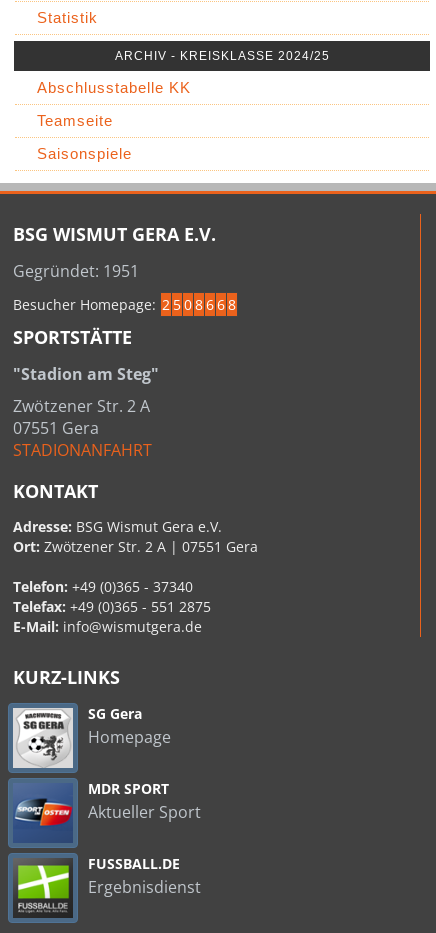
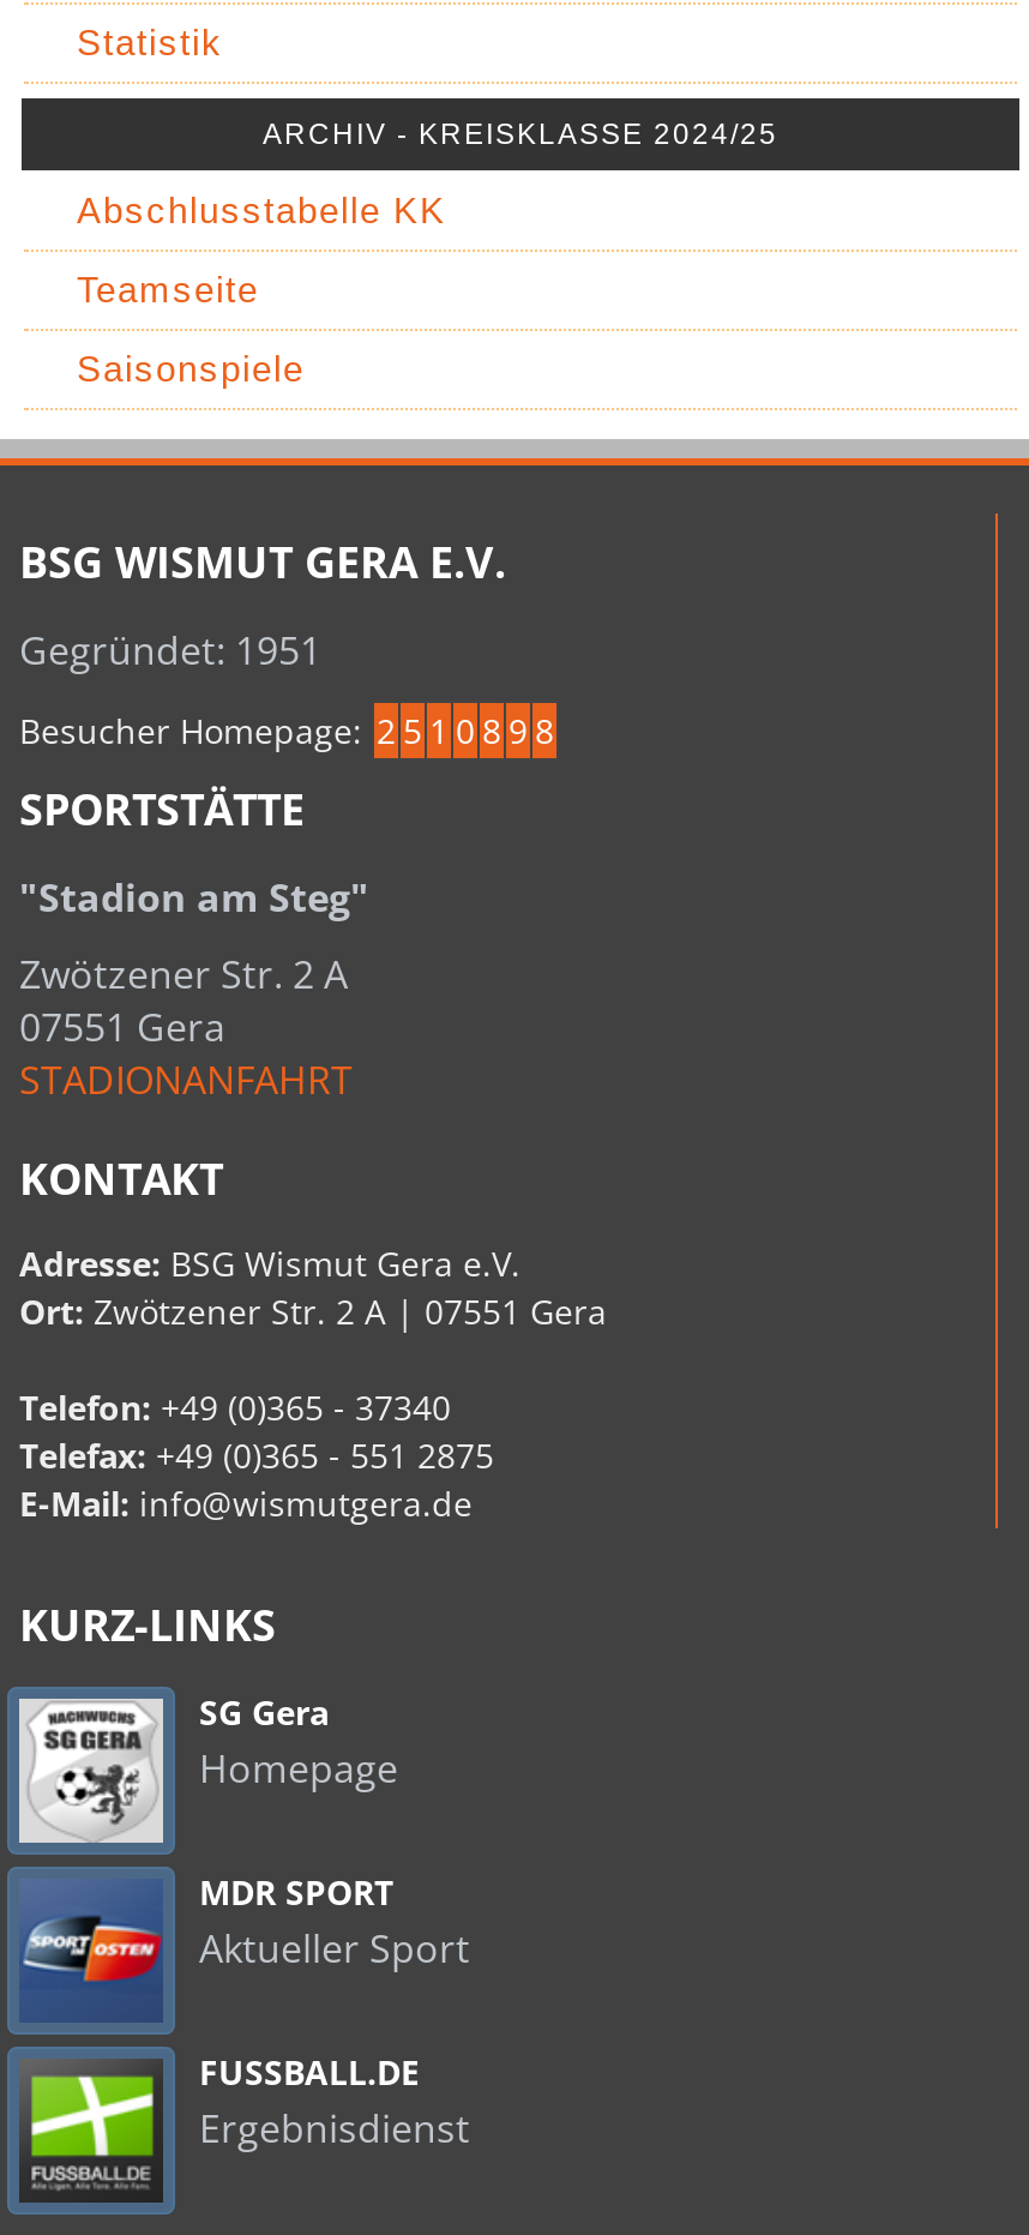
[13,295,236,314] Besucher Homepage: 2 5 0 8 6 6 8 -> [19,708,554,754] Besucher Homepage: 2 5 1 0 8 9 8

